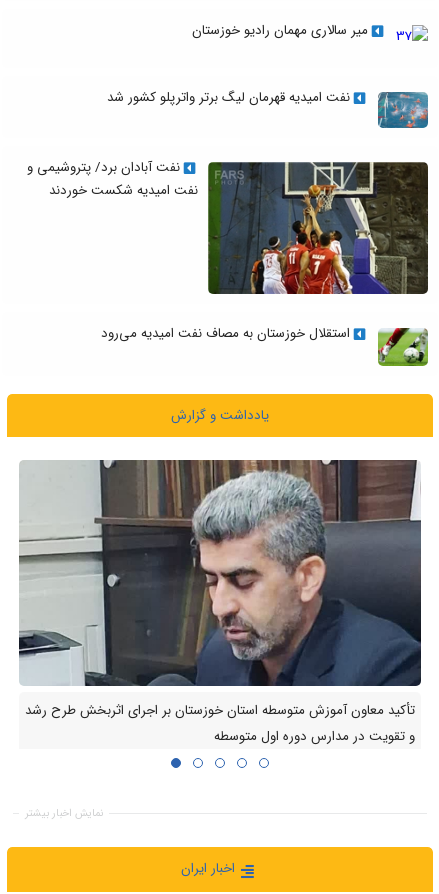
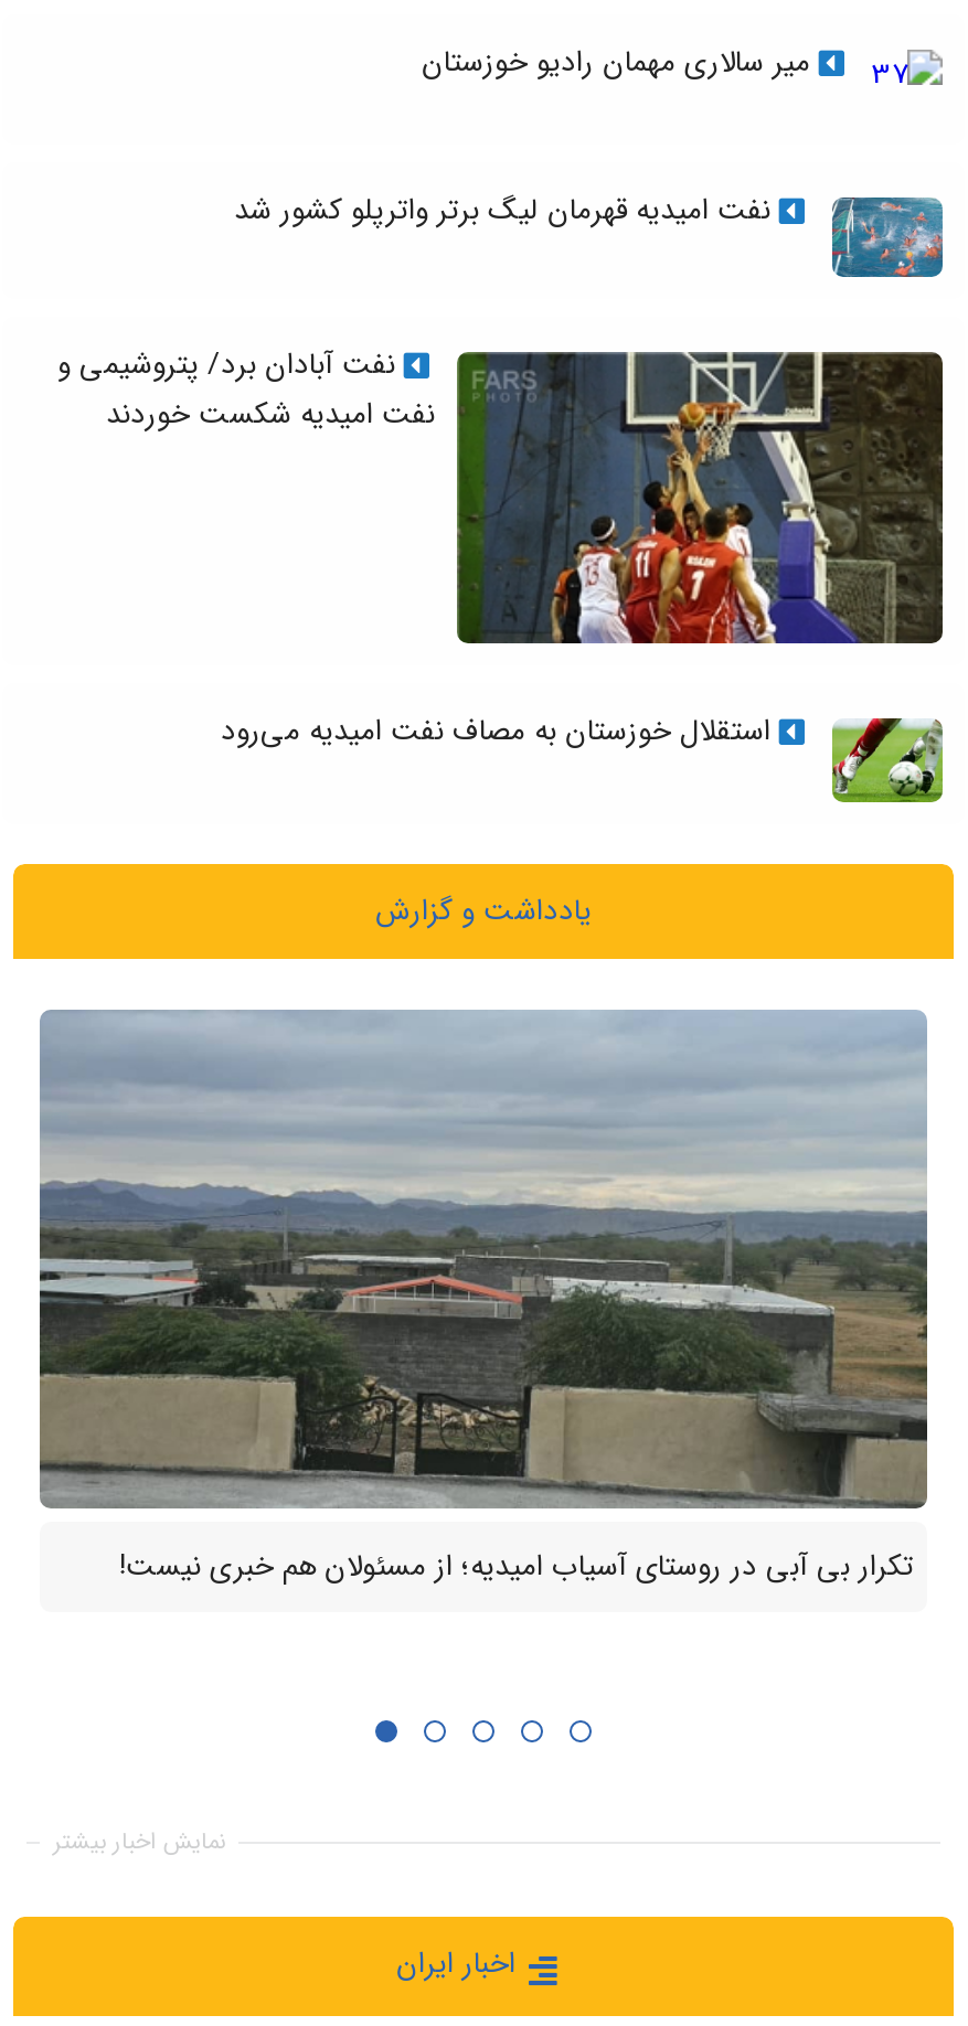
[19,459,422,747] [image] | تأکید معاون آموزش متوسطه استان خوزستان بر اجرای اثربخش طرح رشد | و تقویت در مدارس دوره اول متوسطه -> [40,1010,929,1590] [image] | تکرار بی آبی در روستای آسیاب امیدیه؛ از مسئولان هم خبری نیست!

